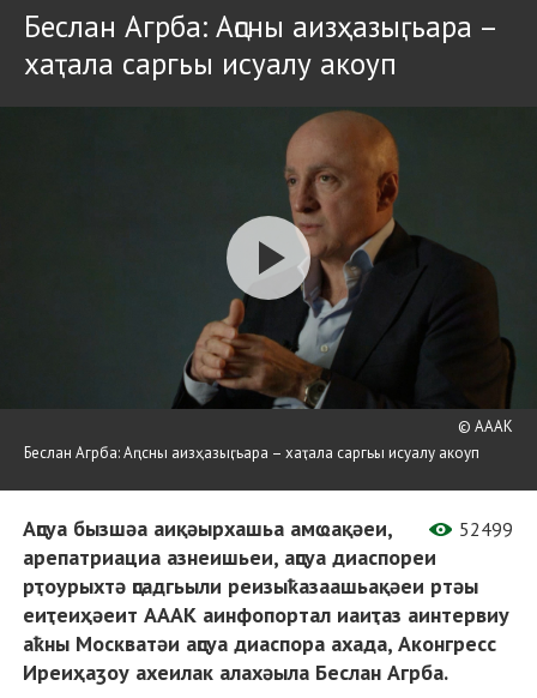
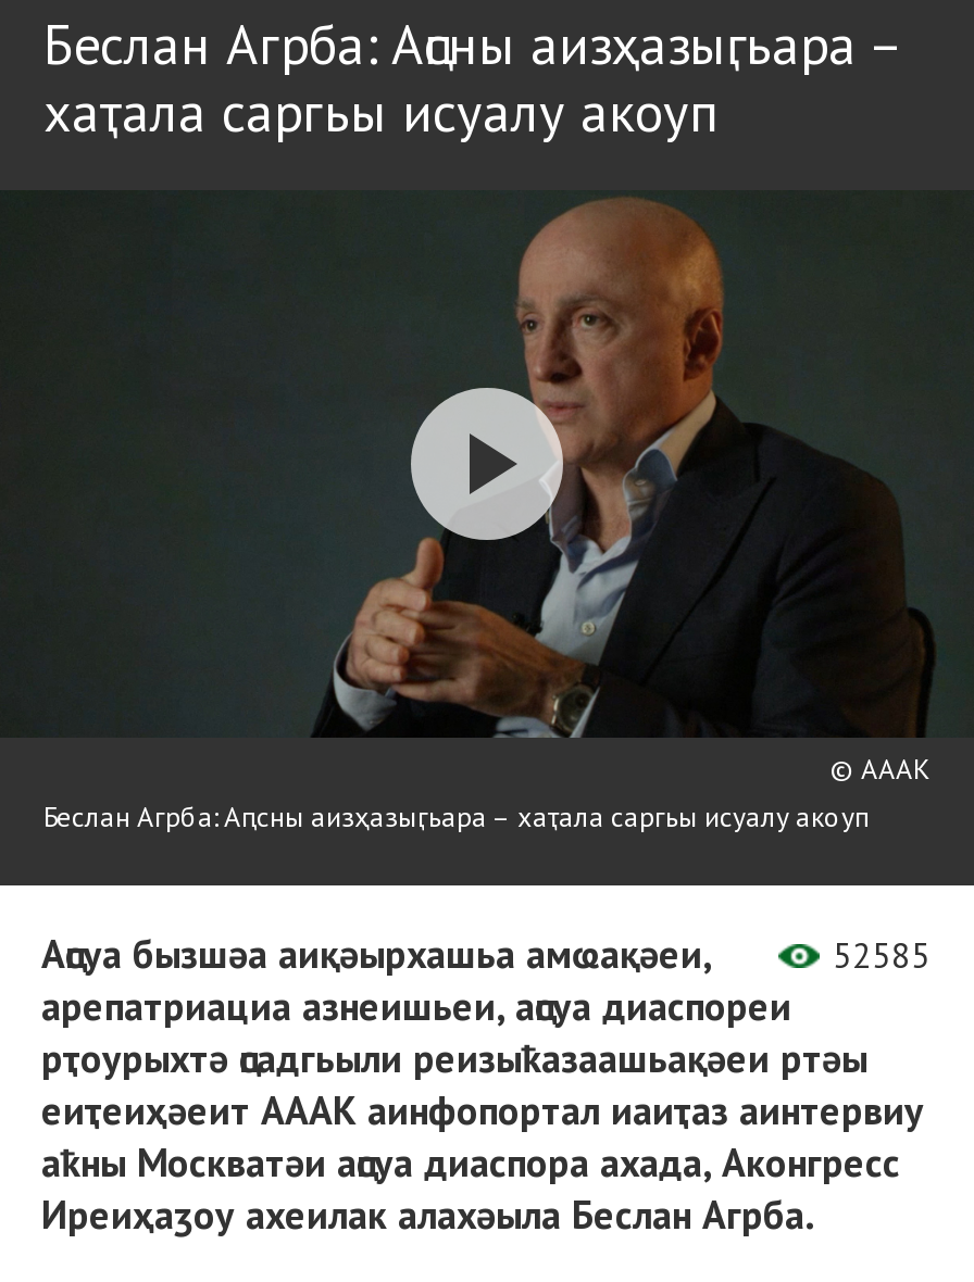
[459,517,513,541] 52499 -> [833,933,931,977] 52585

